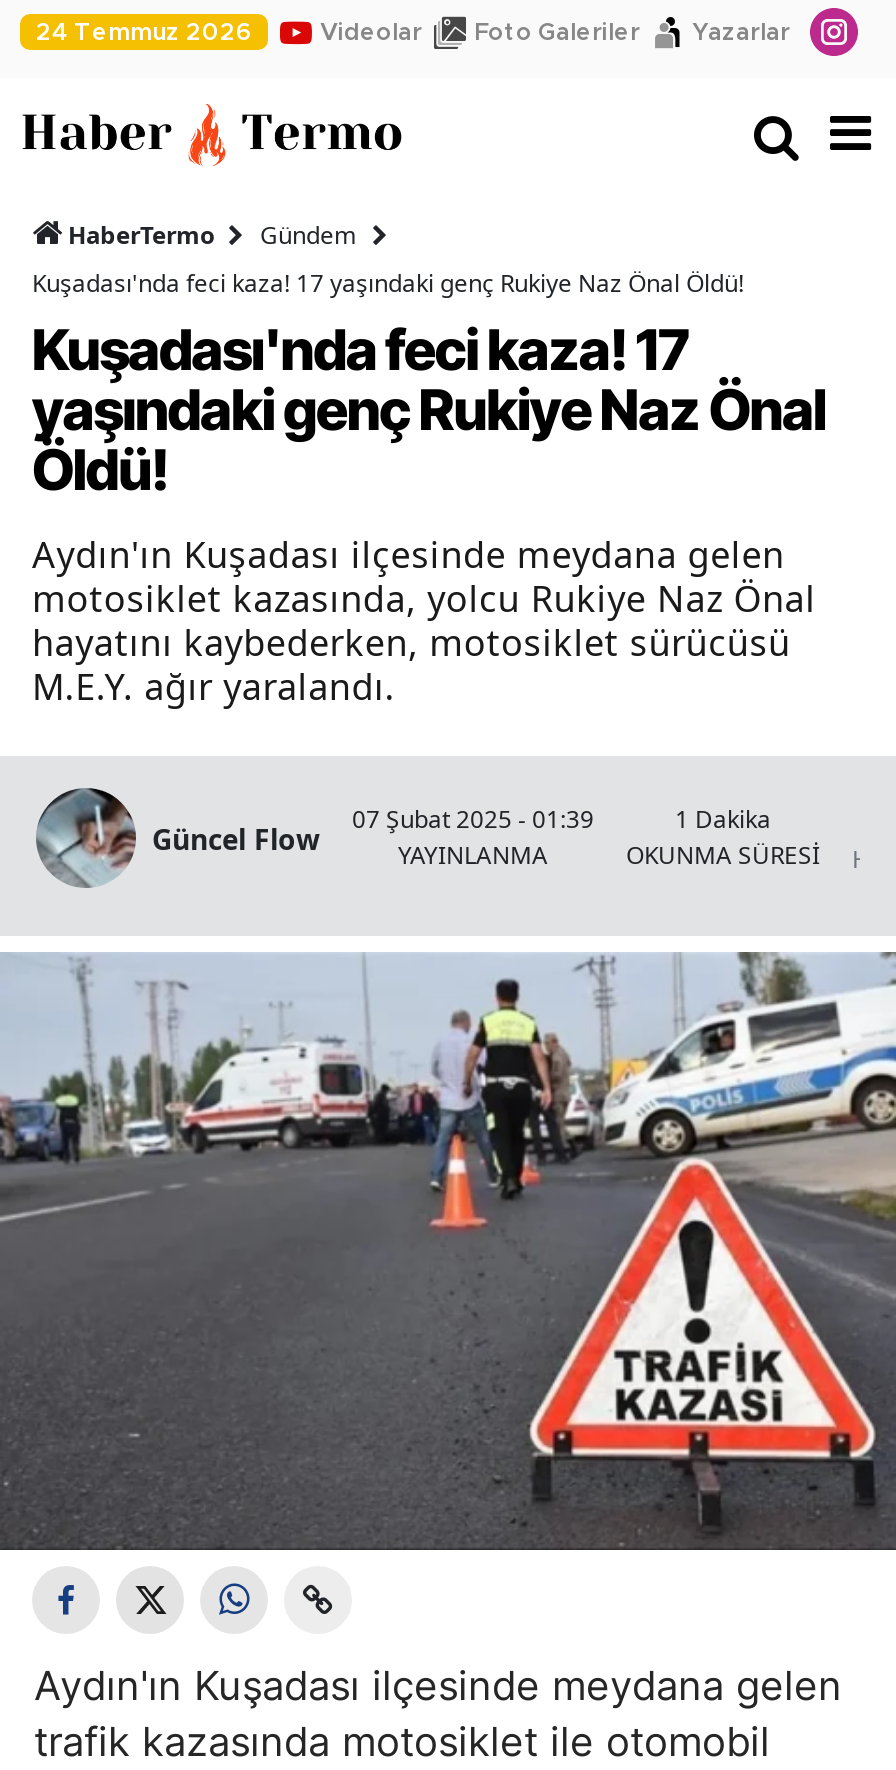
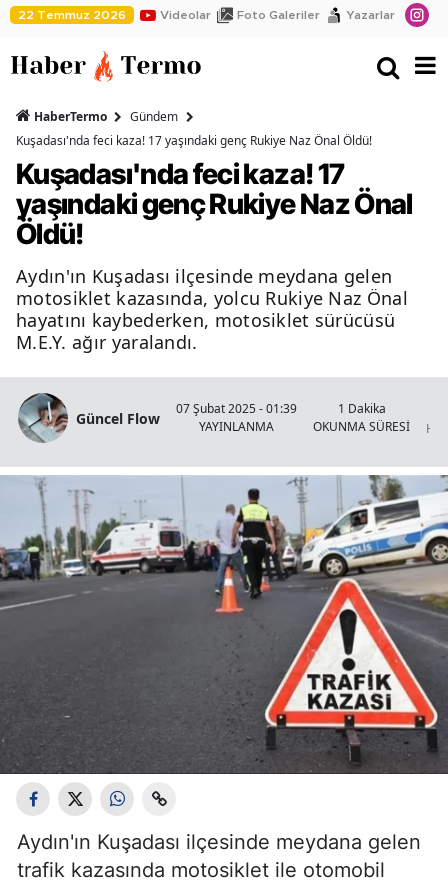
[36,19,252,43] 24 Temmuz 2026 -> [18,8,126,20] 22 Temmuz 2026

